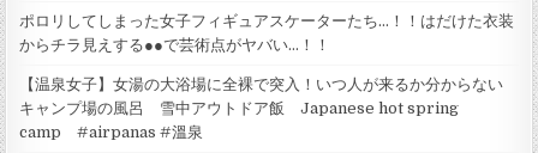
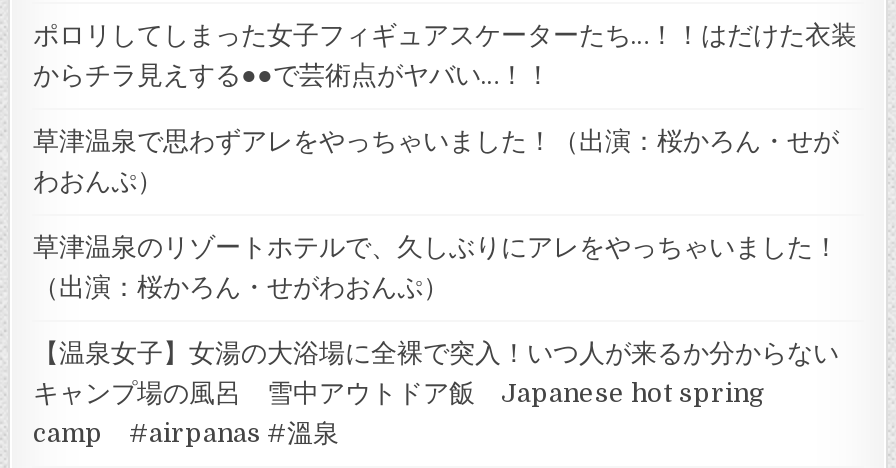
none -> [33,125,839,301] 草津温泉で思わずアレをやっちゃいました！（出演：桜かろん・せが | わおんぷ） | 草津温泉のリゾートホテルで、久しぶりにアレをやっちゃいました！ | （出演：桜かろん・せがわおんぷ）

